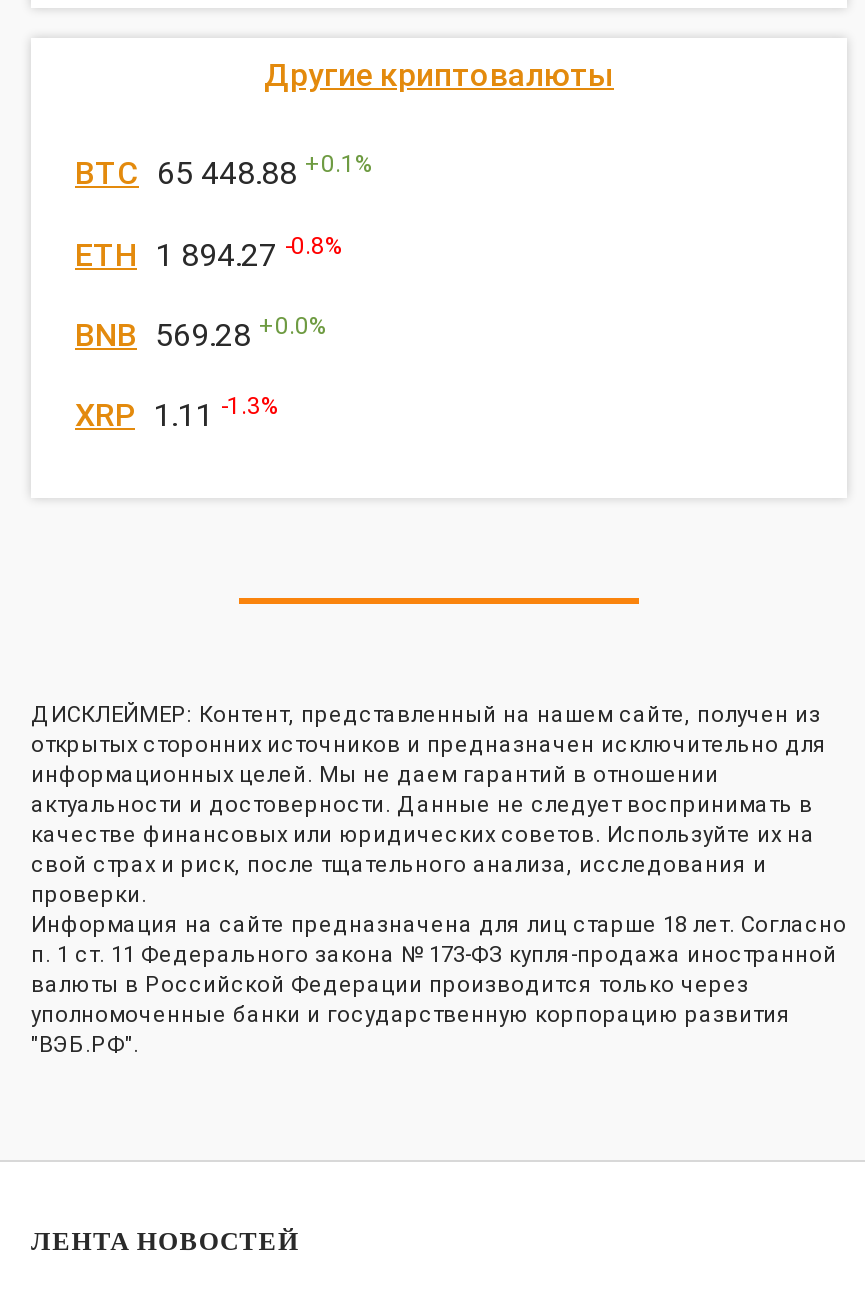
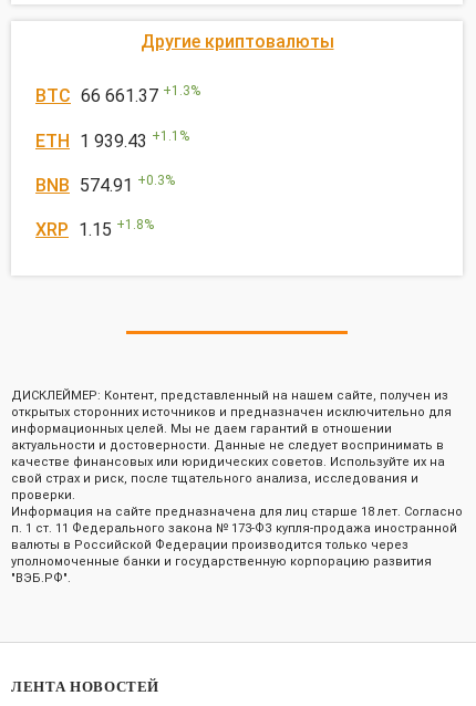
[75,150,373,192] BTC 65 448.88 +0.1% -> [35,83,200,106] BTC 66 661.37 +1.3%
[75,231,343,273] ETH 1 894.27 -0.8% -> [35,128,189,151] ETH 1 939.43 + 1.1%
[75,312,327,354] BNB 569.28 +0.0% -> [35,173,175,196] BNB 574.91 +0.3%
[75,393,279,435] XRP 1.11 -1.3% -> [35,217,154,240] XRP 1.15 + 1.8%

